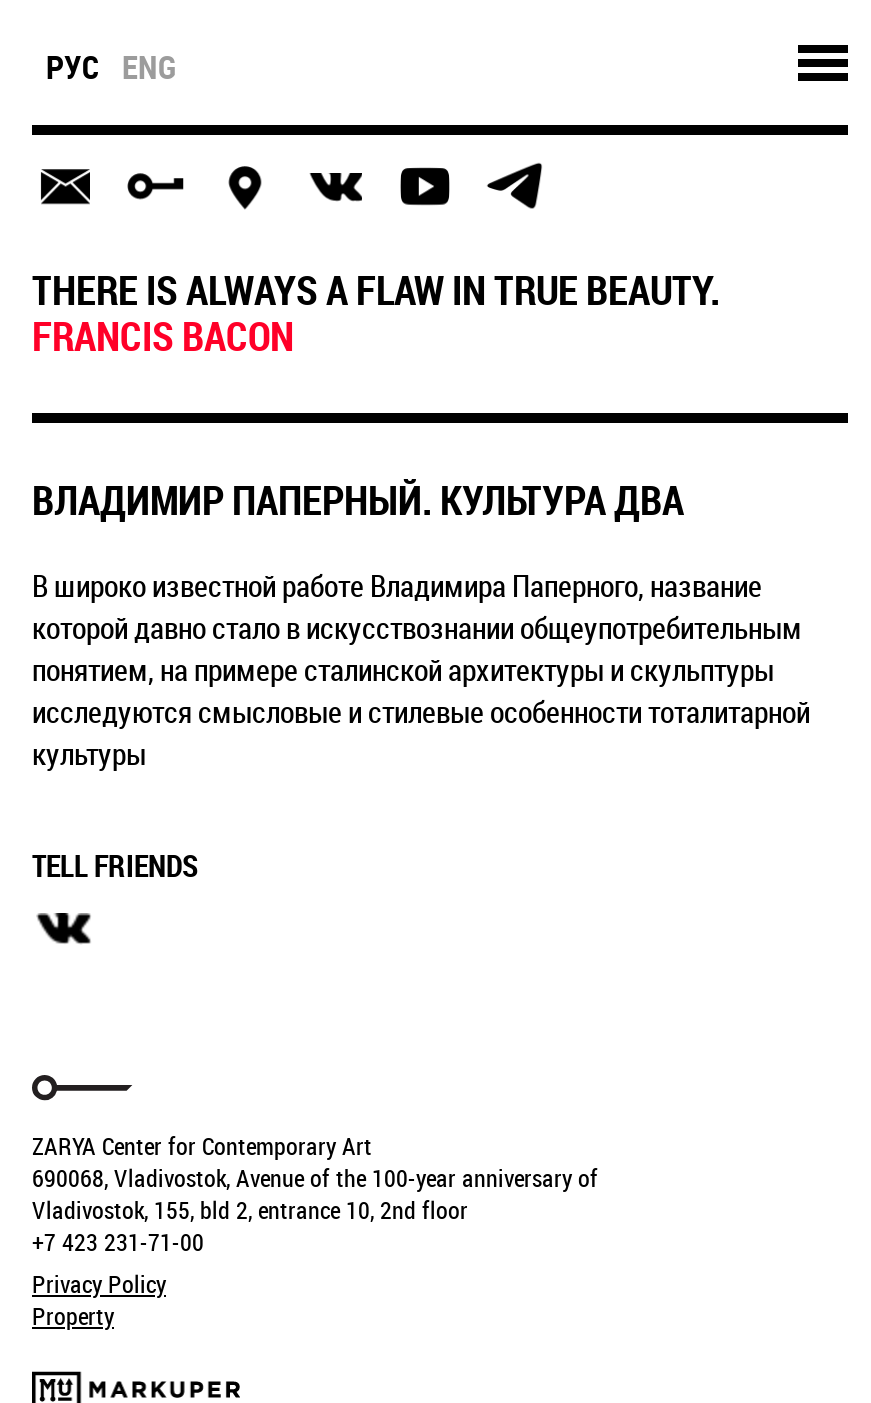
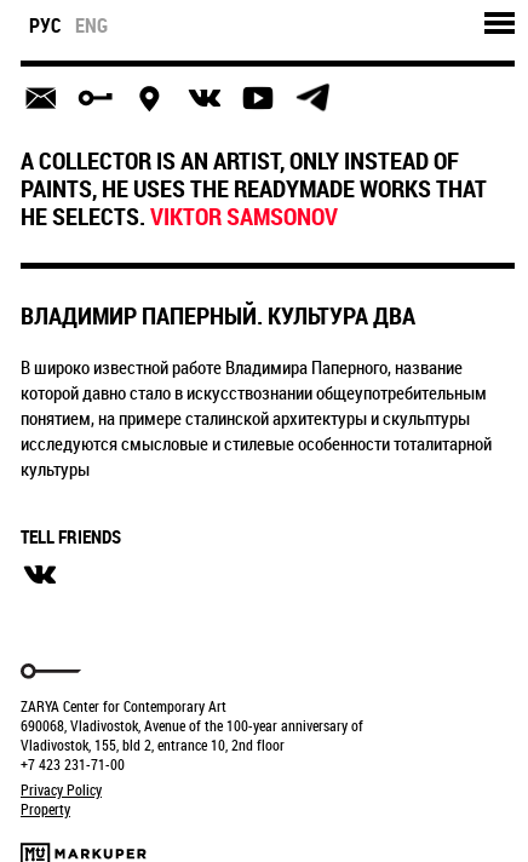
[32,263,720,363] THERE IS ALWAYS A FLAW IN TRUE BEAUTY. | FRANCIS BACON -> [21,144,487,232] A COLLECTOR IS AN ARTIST, ONLY INSTEAD OF | PAINTS, HE USES THE READYMADE WORKS THAT | HE SELECTS. VIKTOR SAMSONOV

